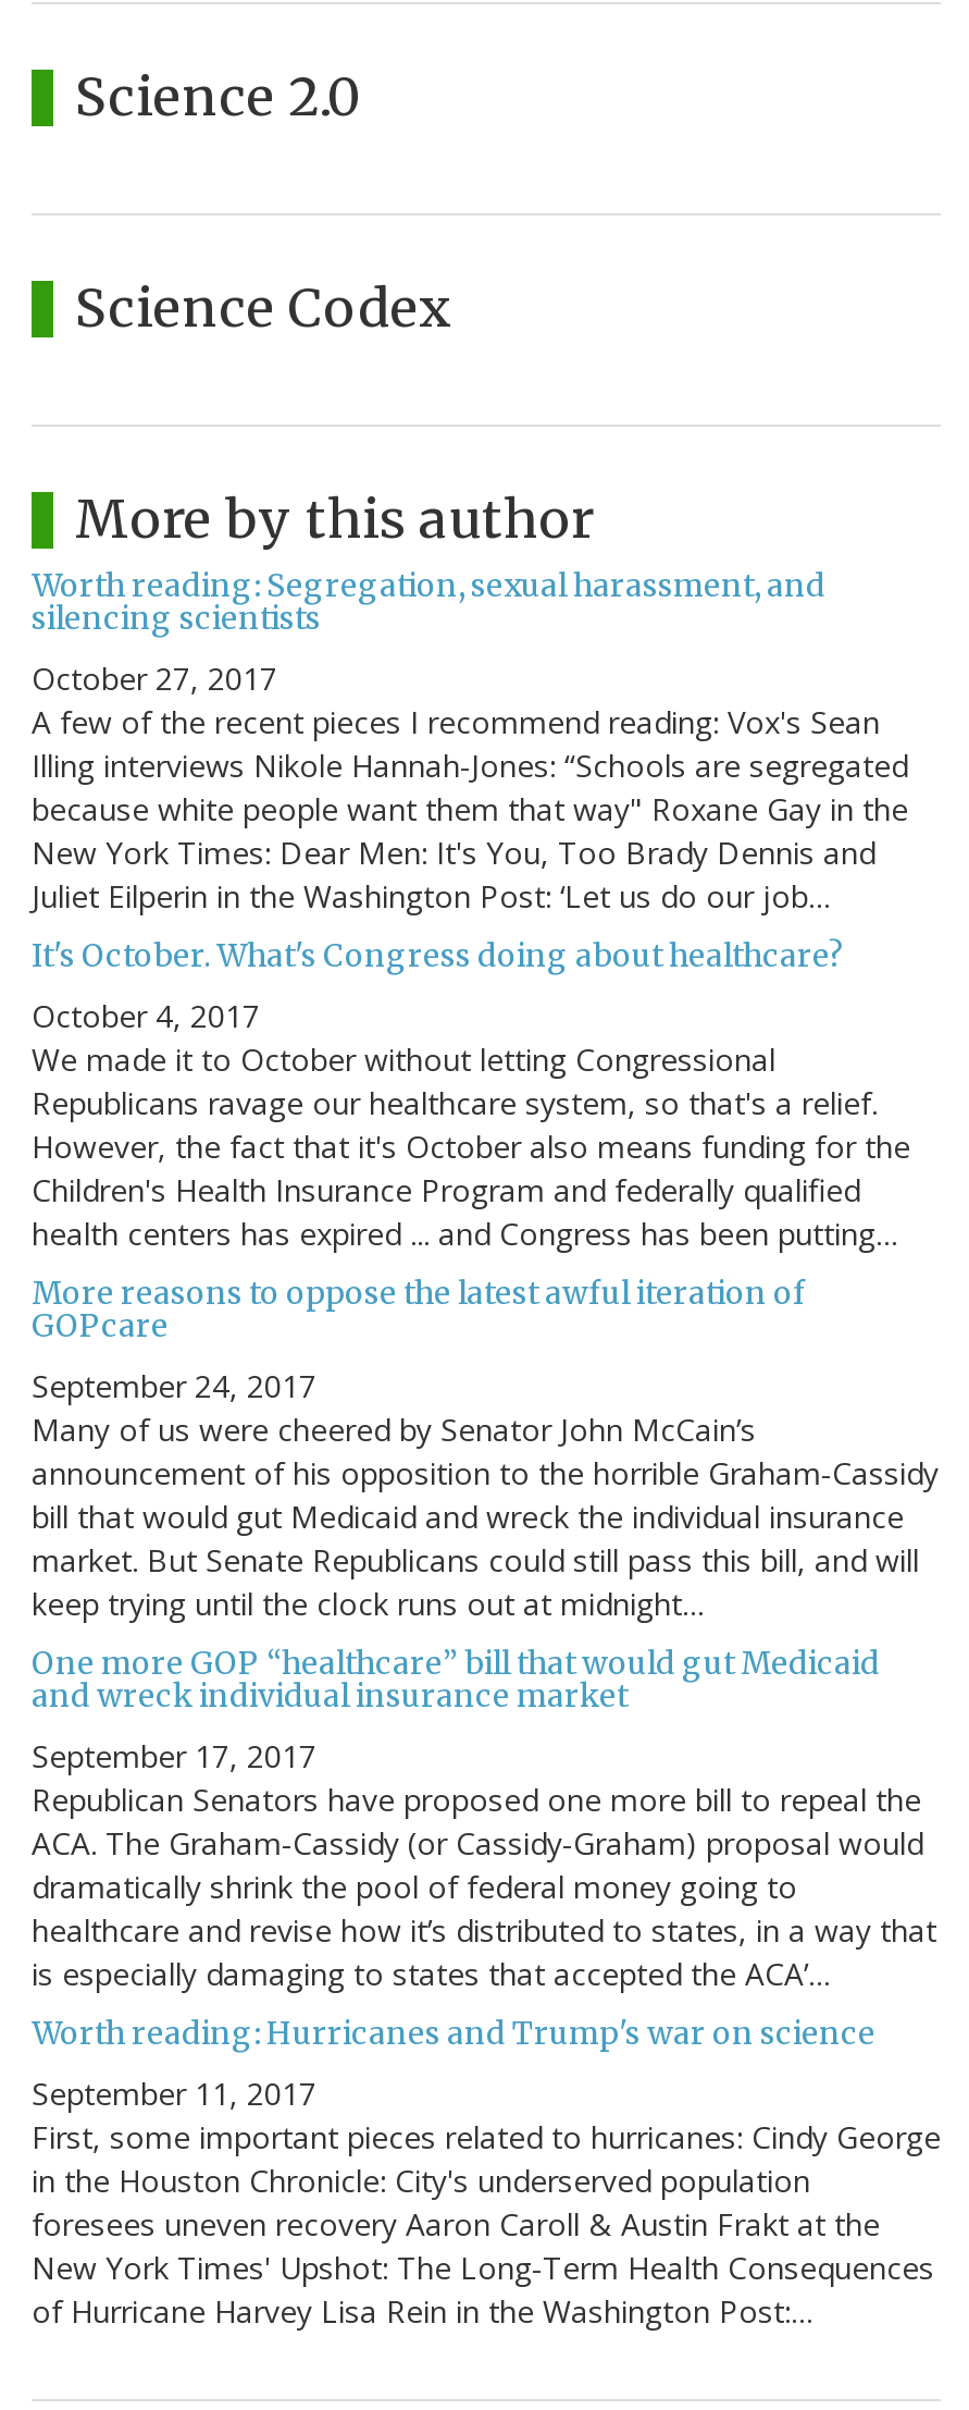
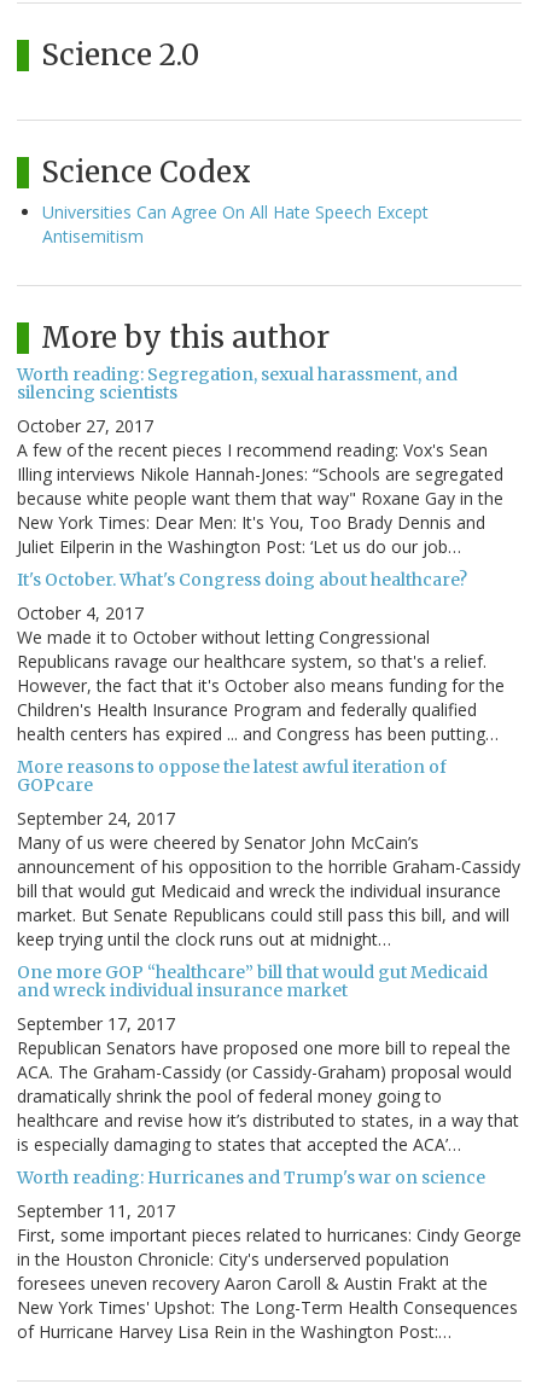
none -> [42,201,429,248] Universities Can Agree On All Hate Speech Except | Antisemitism

